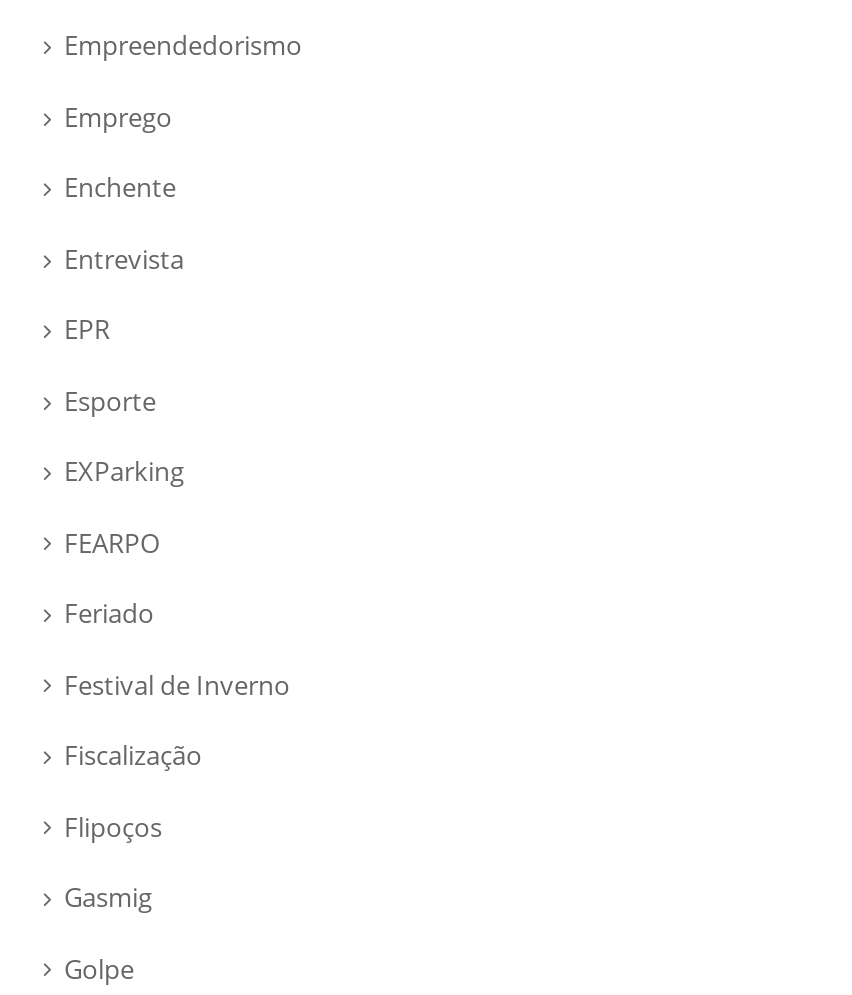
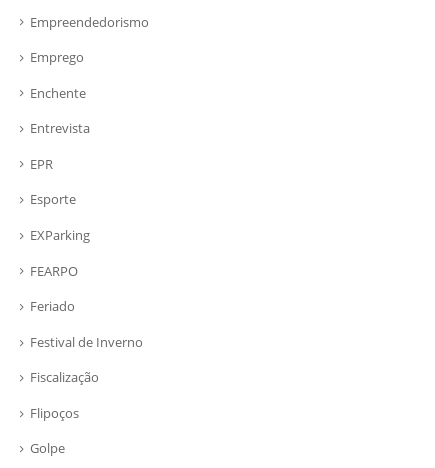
[64,879,152,915] Gasmig -> none

